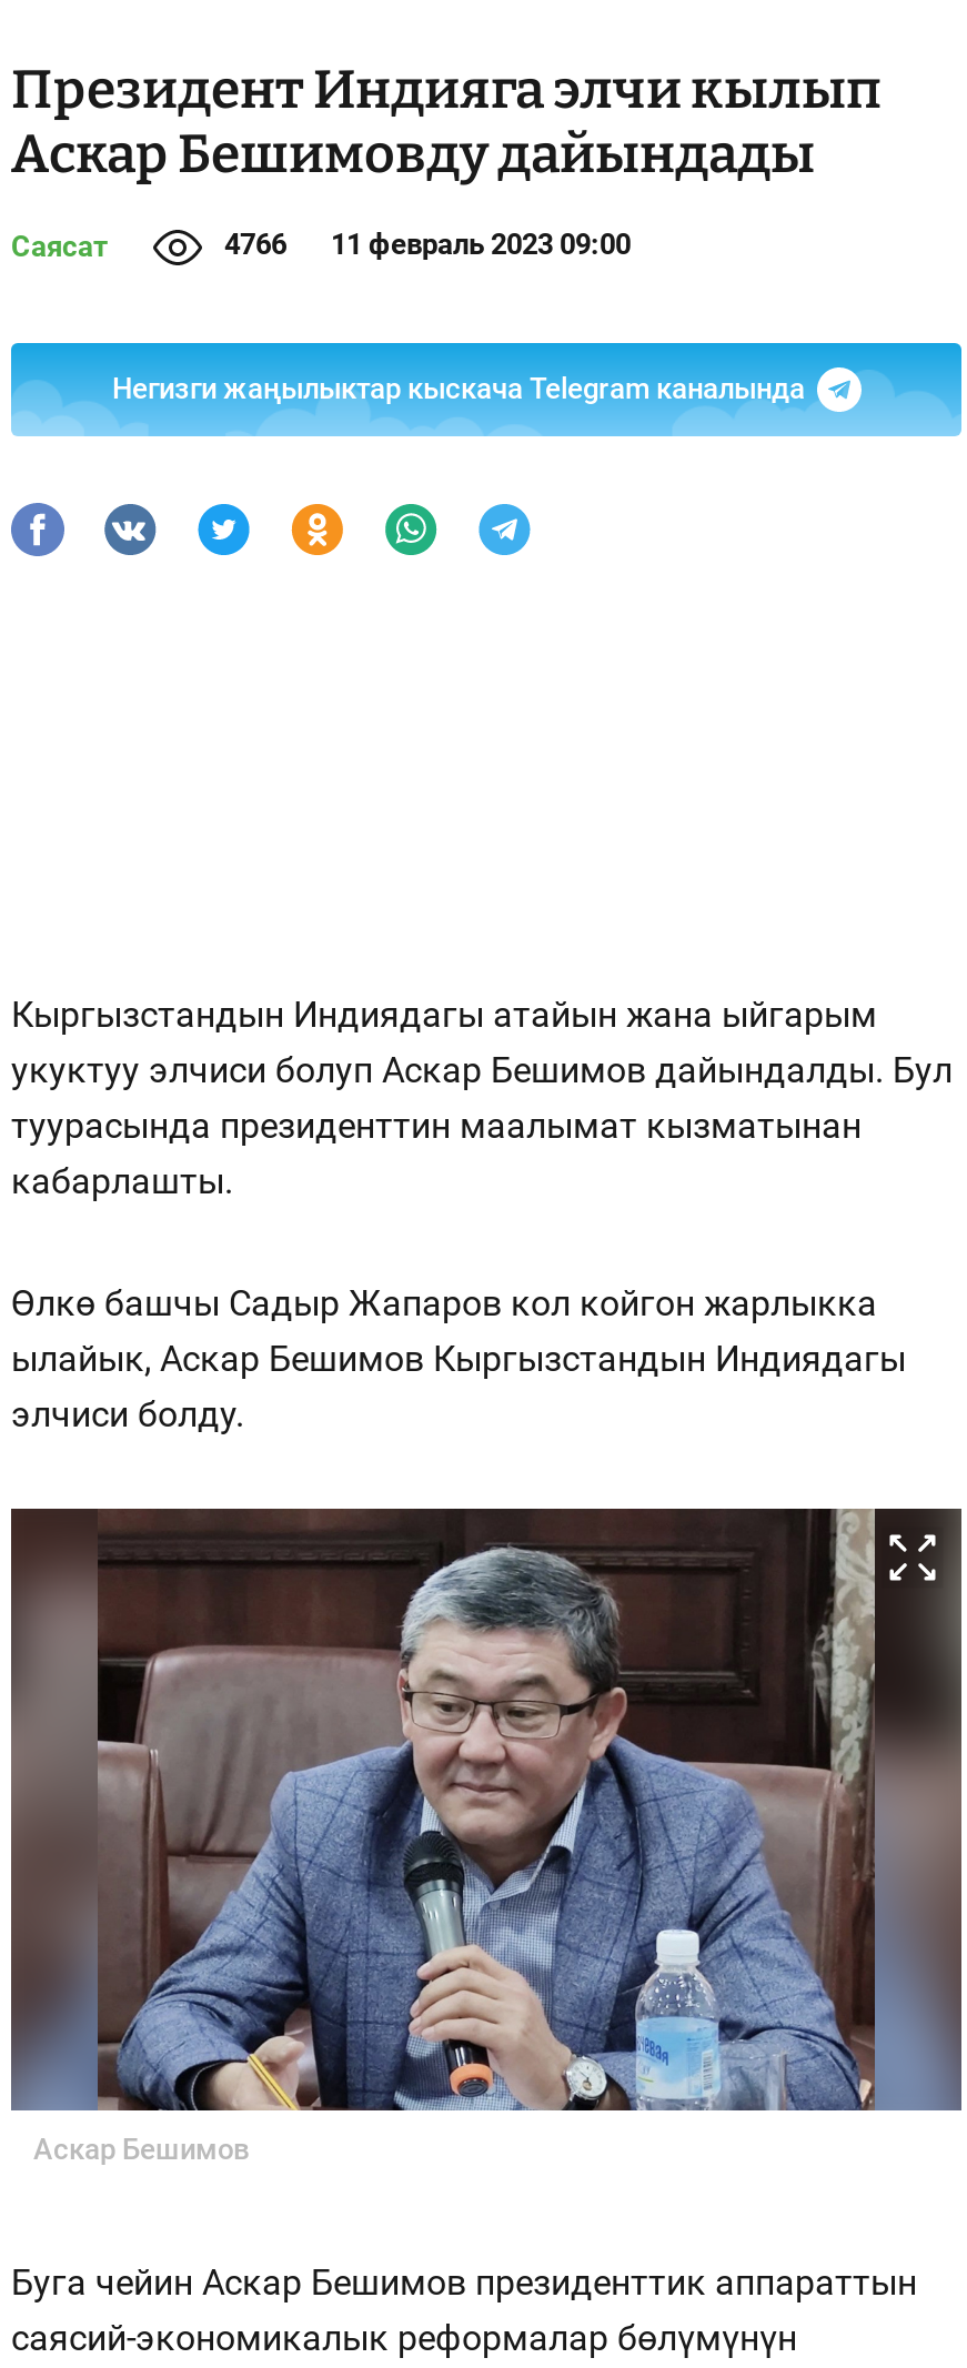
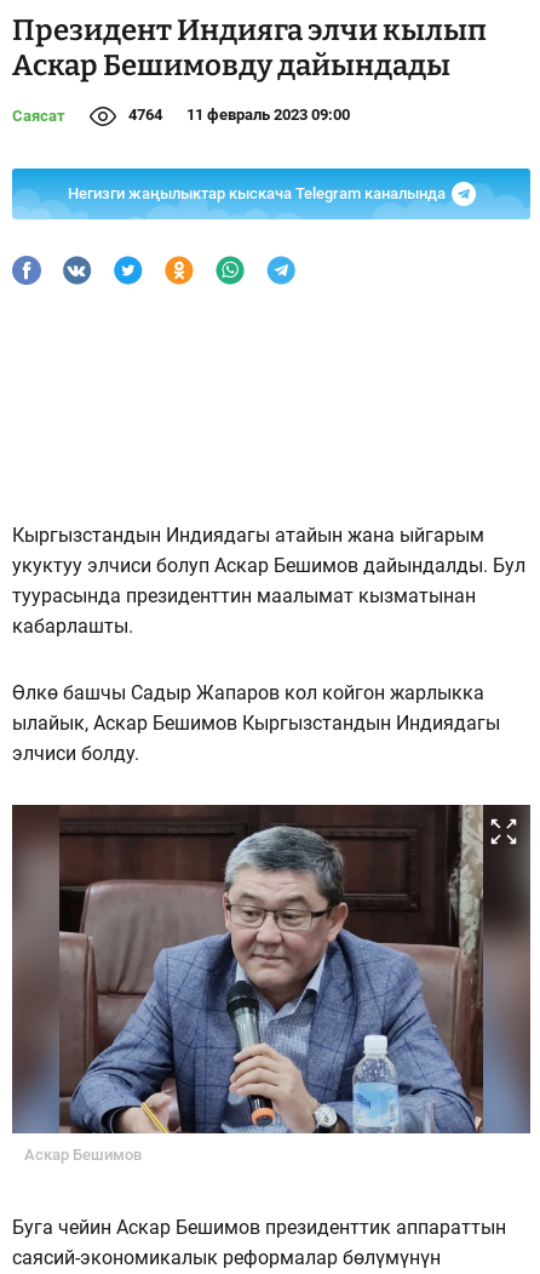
[224,228,631,261] 4766 11 февраль 2023 09:00 -> [128,105,350,124] 4764 11 февраль 2023 09:00

